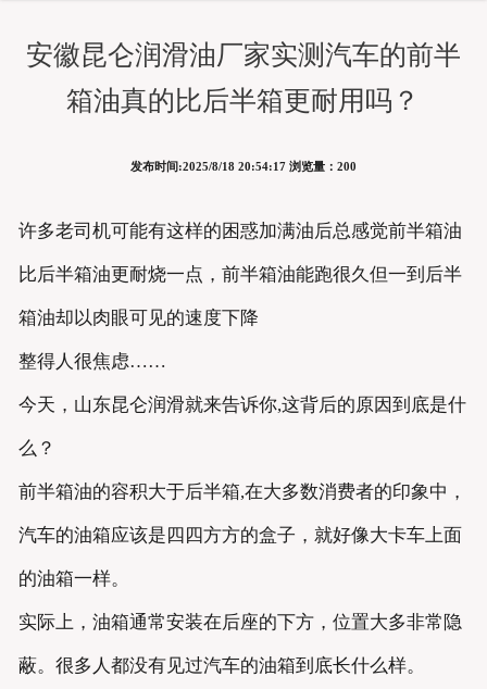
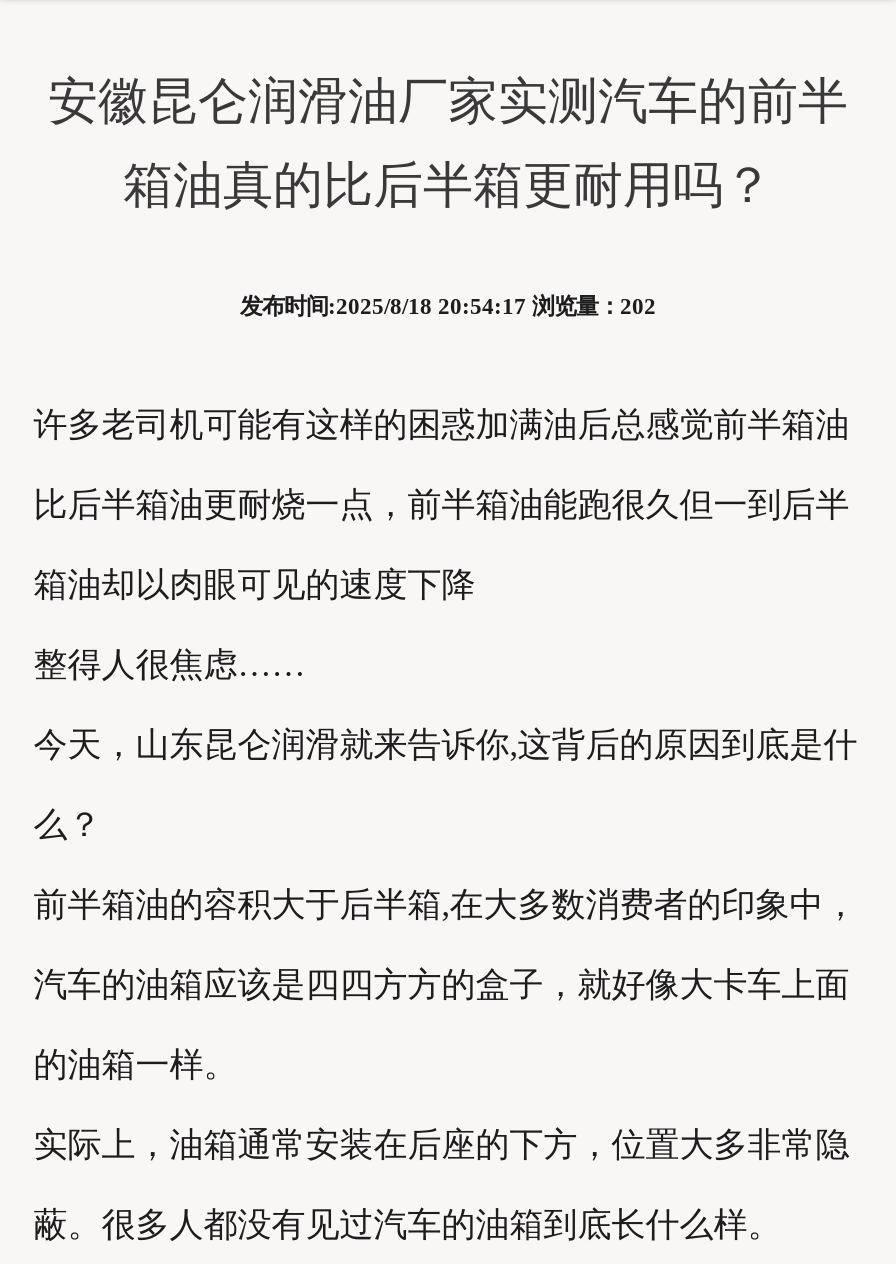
[130,160,357,173] 发布时间:2025/8/18 20:54:17 浏览量：200 -> [240,294,656,318] 发布时间:2025/8/18 20:54:17 浏览量：202

